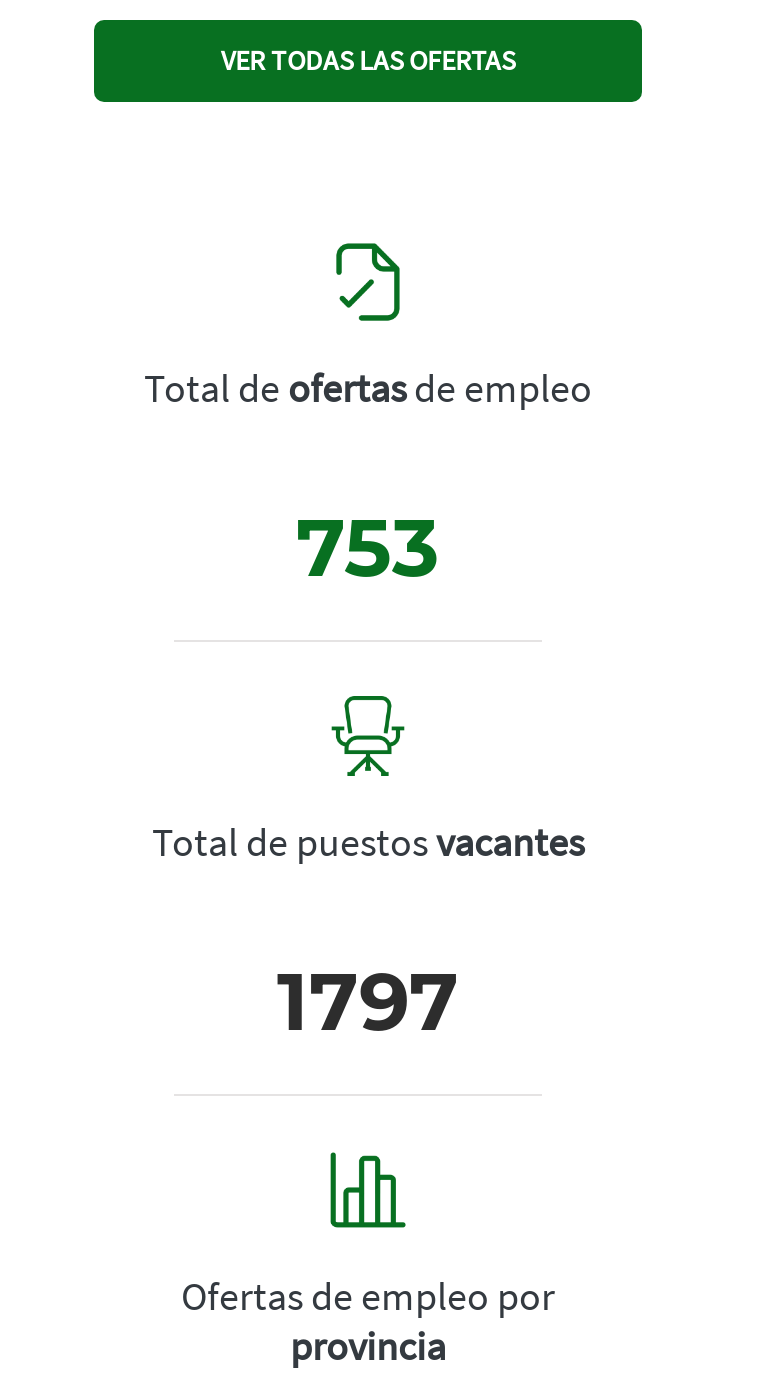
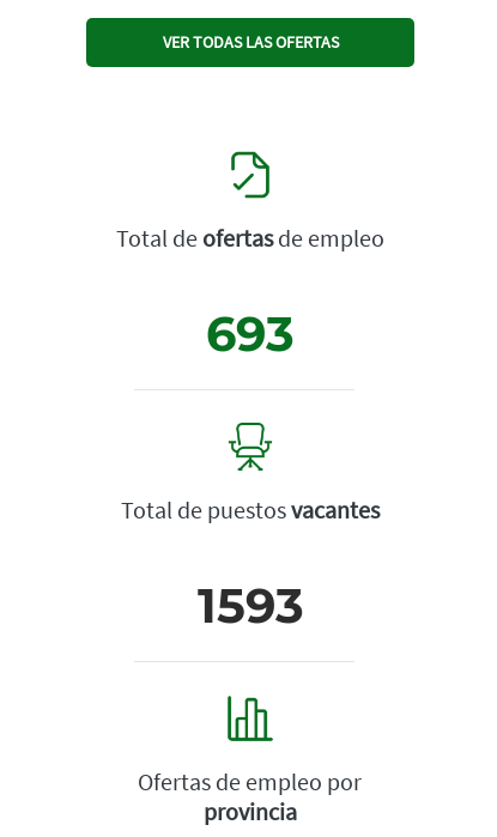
[296,498,440,596] 753 -> [206,304,295,363] 693
[277,952,459,1050] 1797 -> [197,576,304,635] 1593

